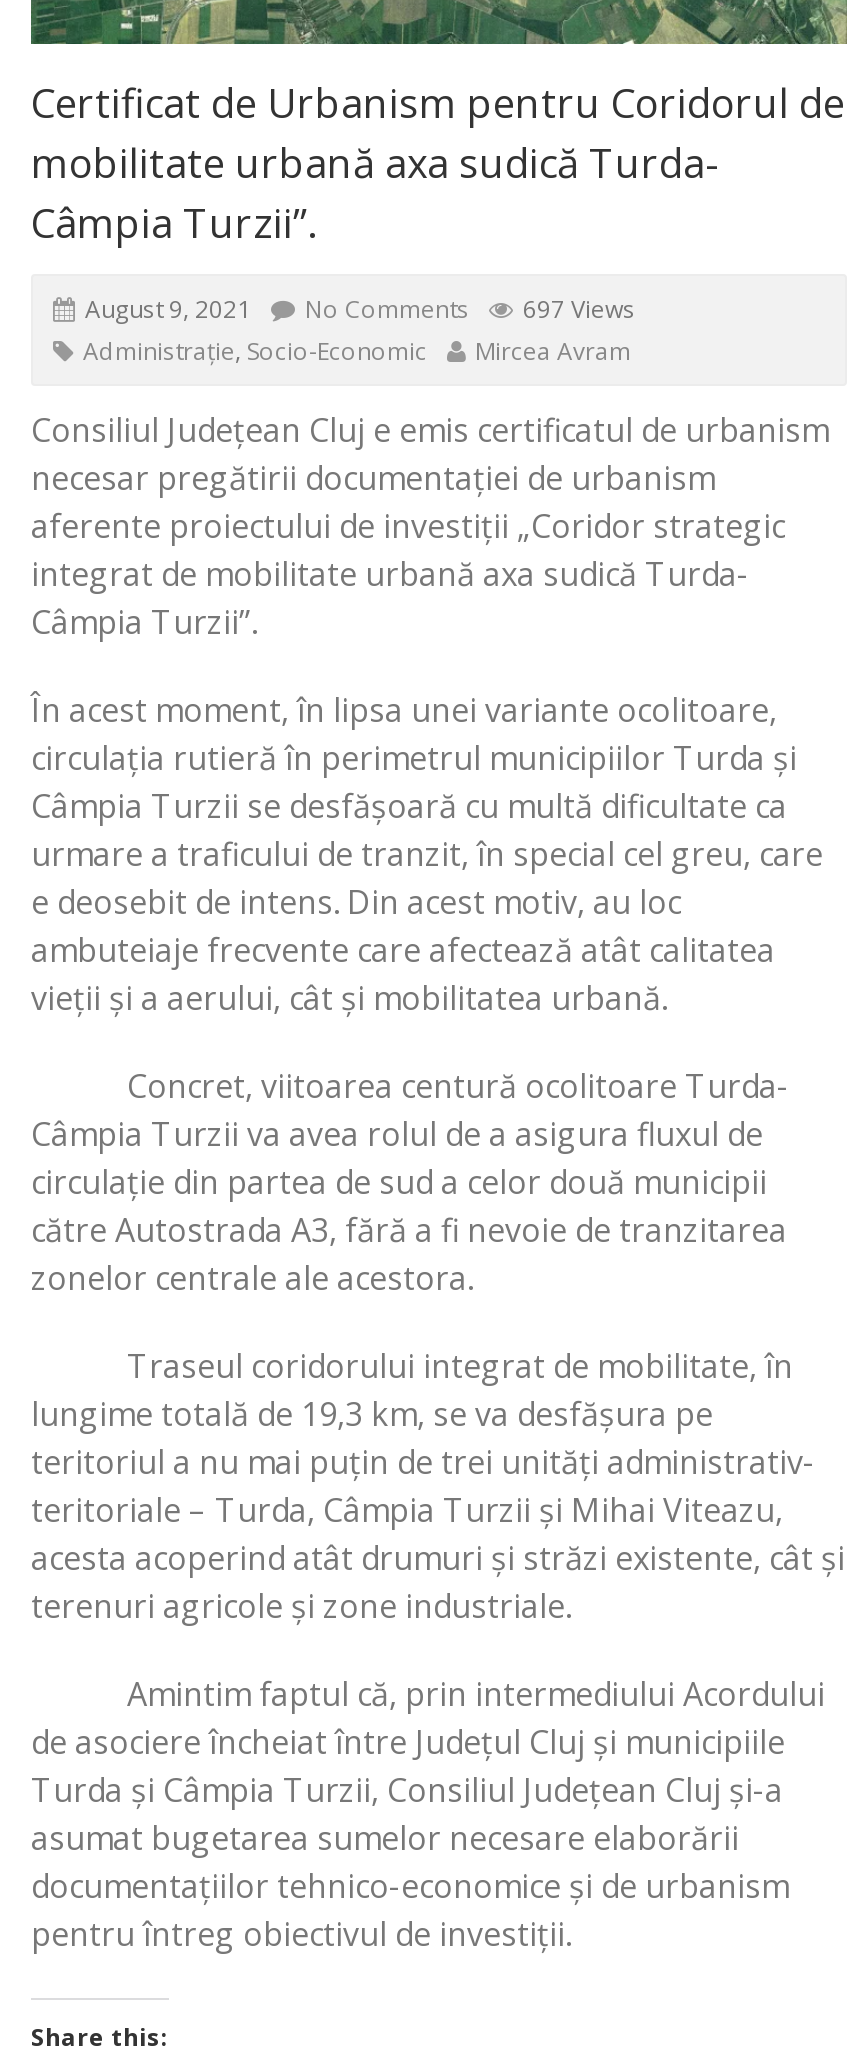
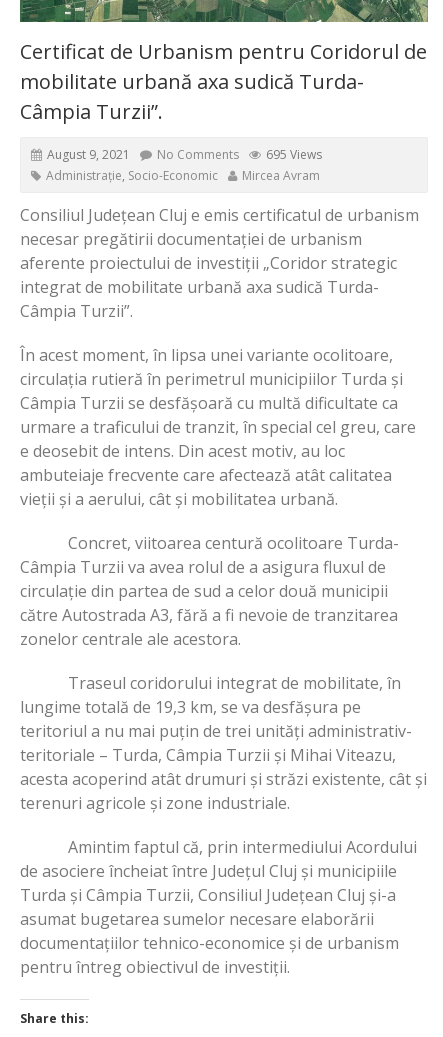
[85,291,635,325] August 9, 2021 No Comments 697 Views -> [47,146,322,163] August 9, 2021 No Comments 695 Views

